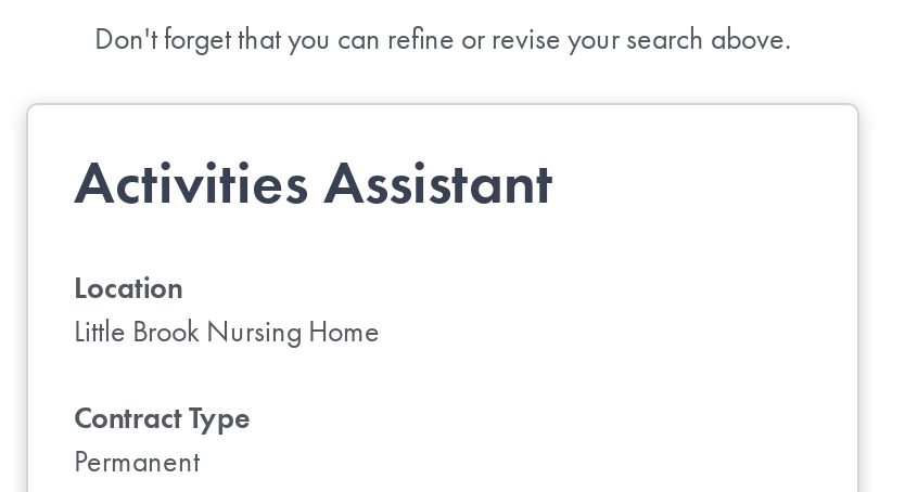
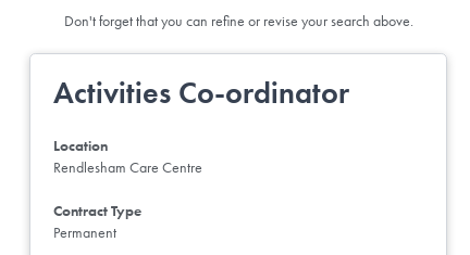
[74,145,553,220] Activities Assistant -> [53,74,349,112] Activities Co-ordinator
[74,310,380,349] Little Brook Nursing Home -> [53,157,202,176] Rendlesham Care Centre

